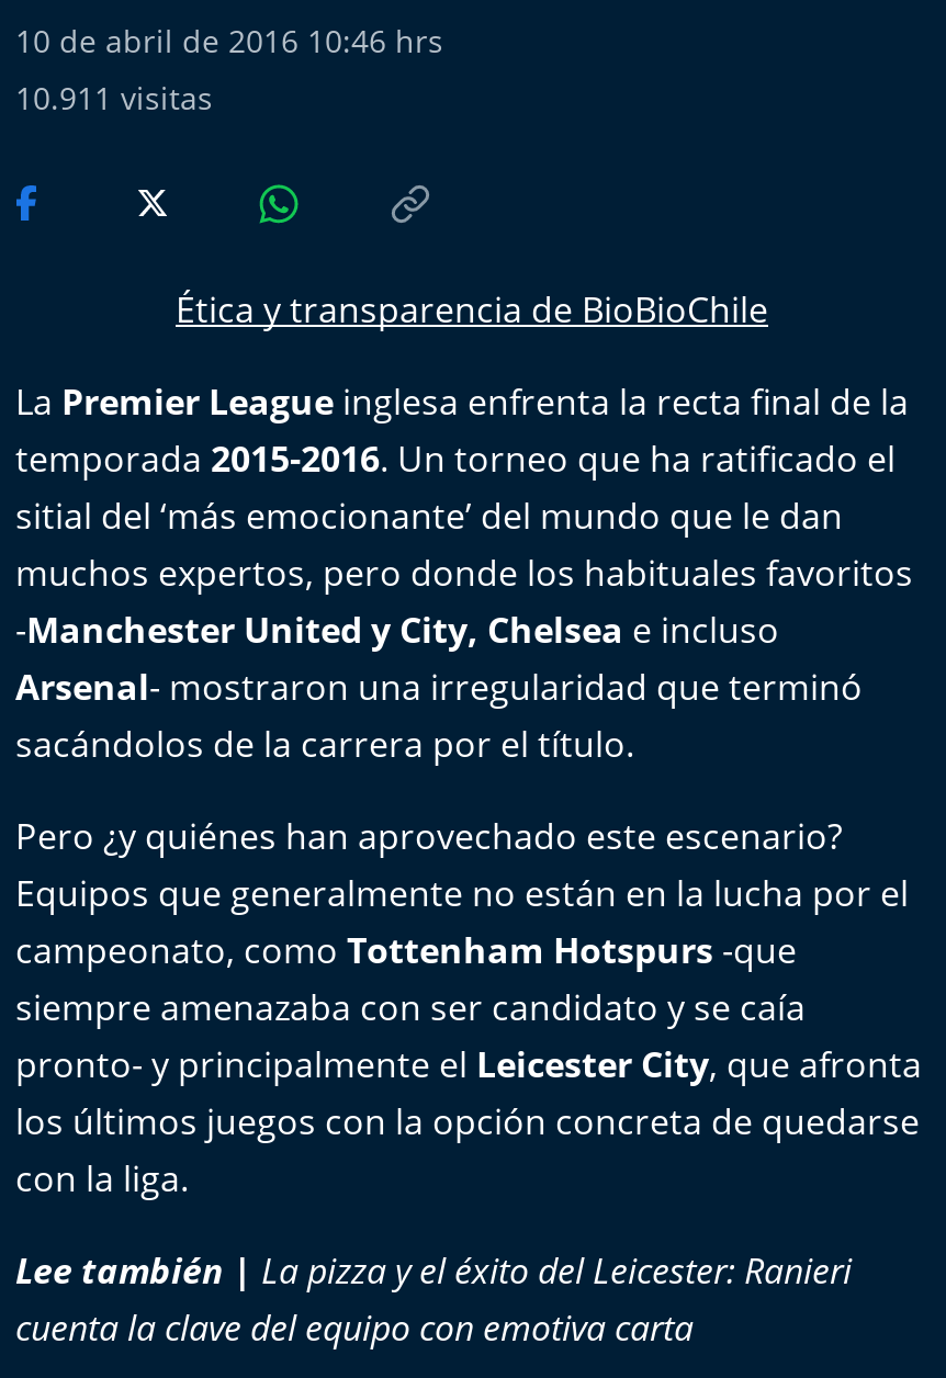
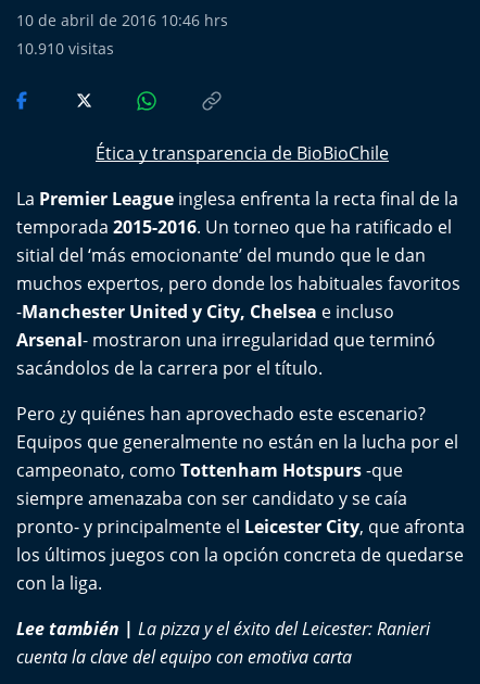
[15,77,213,118] 10.911 visitas -> [16,38,114,59] 10.910 visitas

